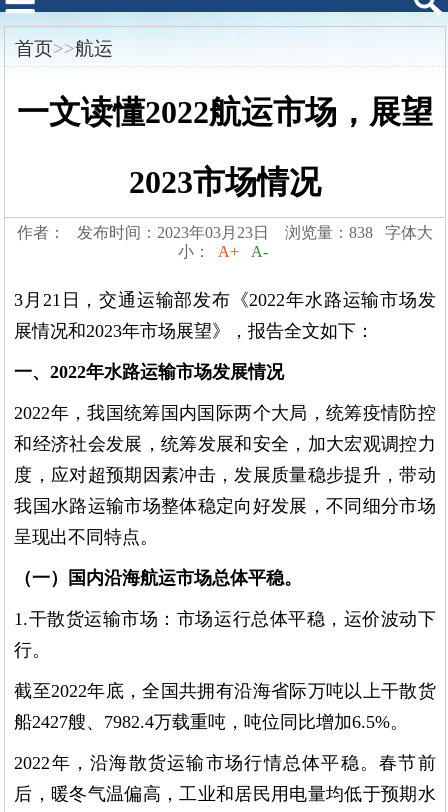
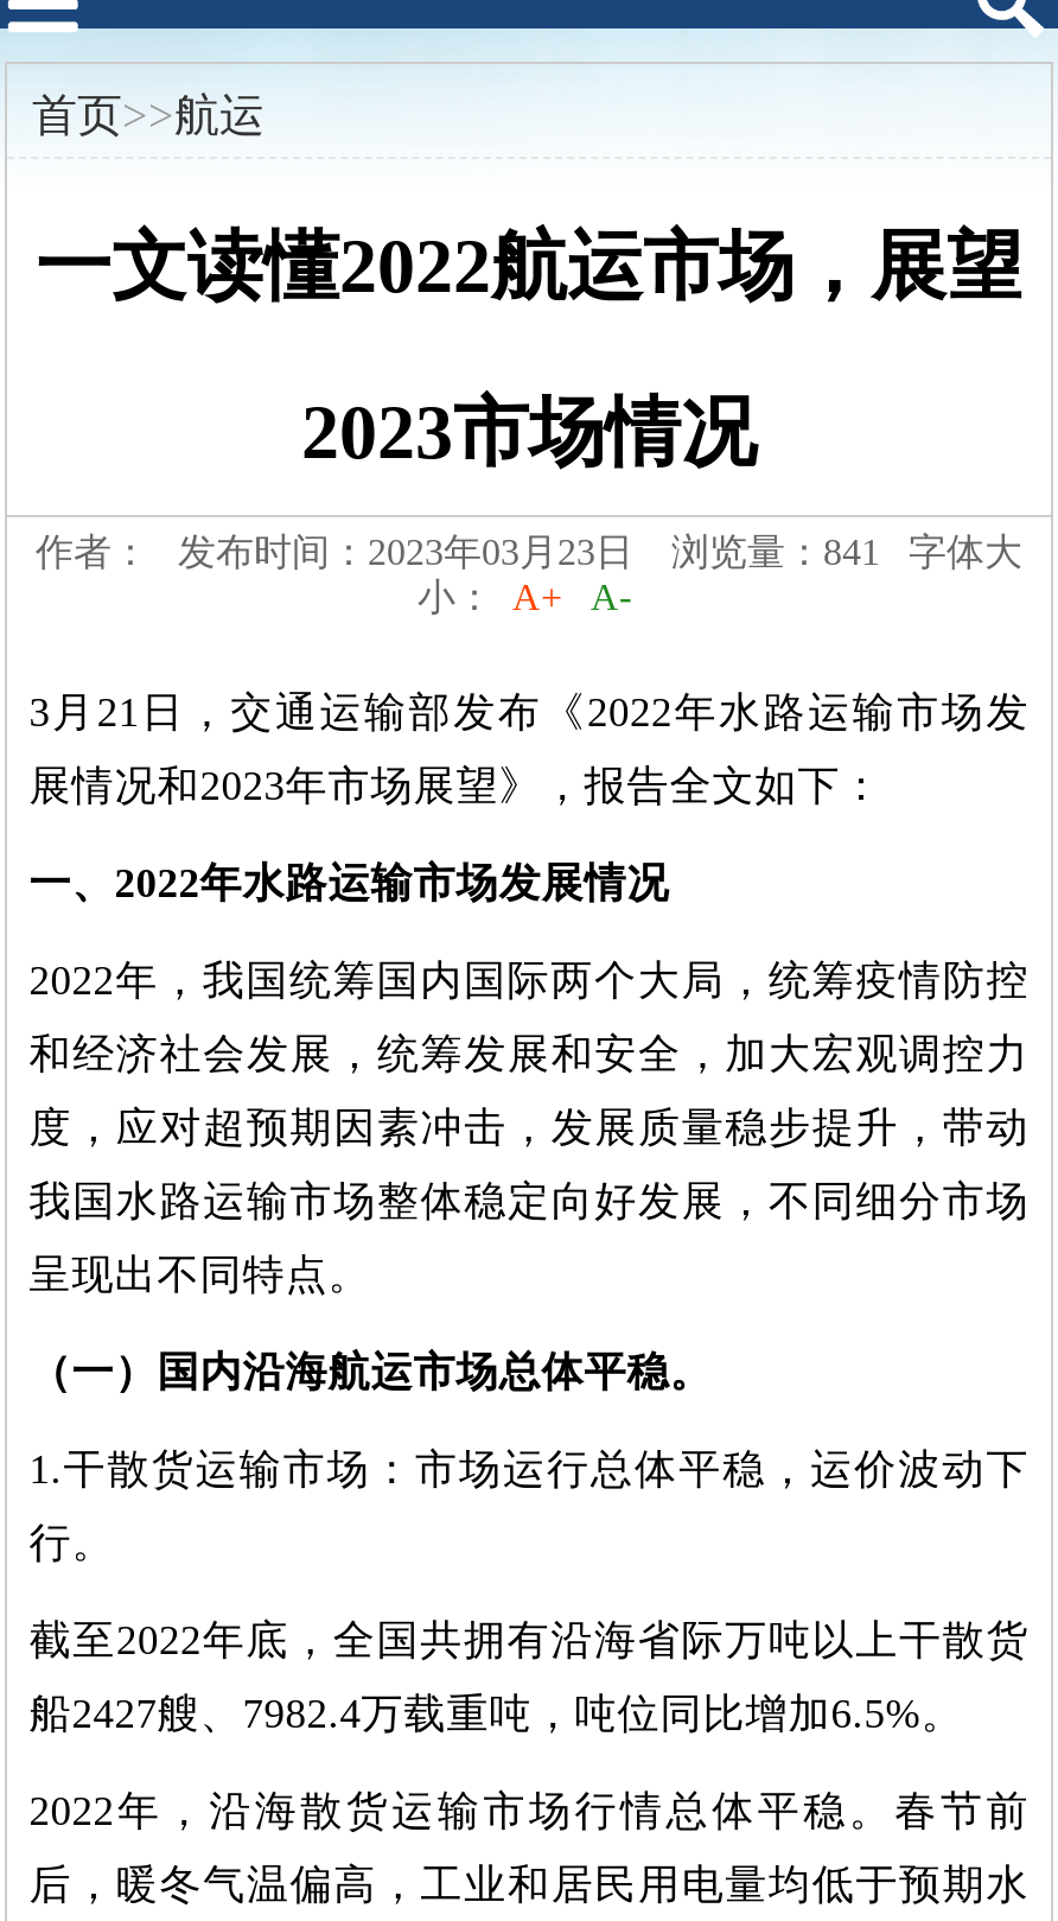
[17,224,433,241] 作者： 发布时间：2023年03月23日 浏览量：838 字体大 -> [36,533,1022,573] 作者： 发布时间：2023年03月23日 浏览量：841 字体大

